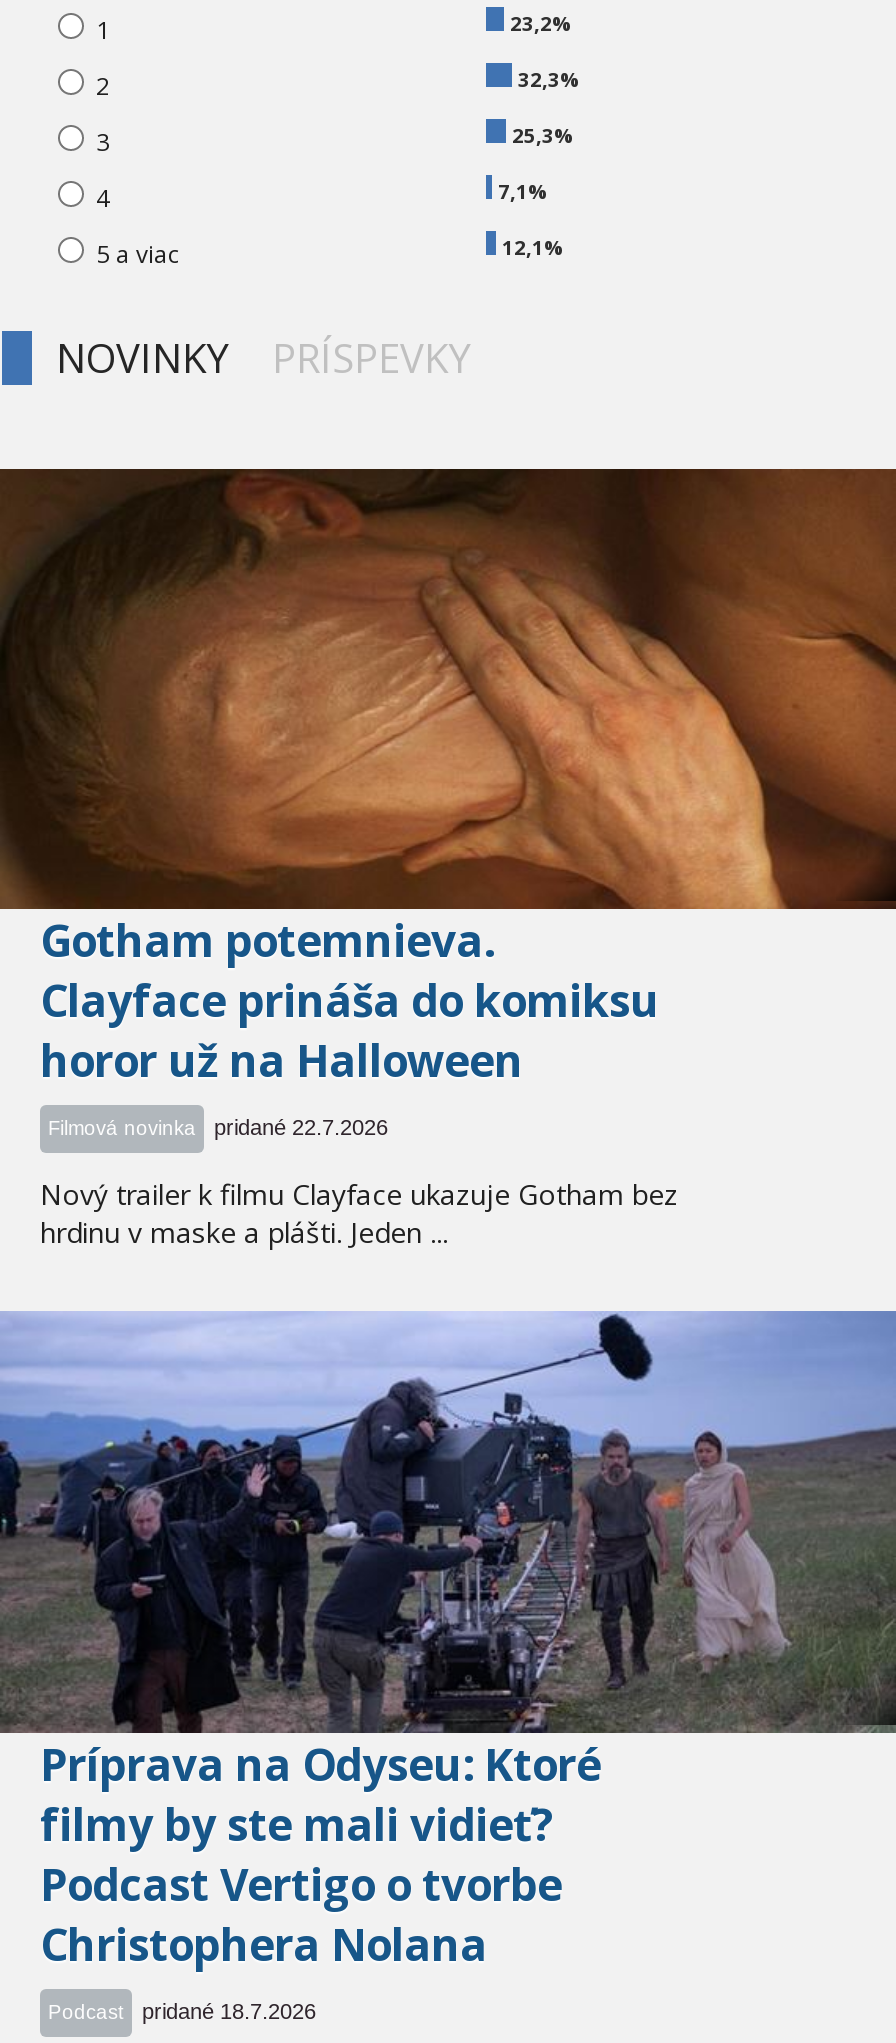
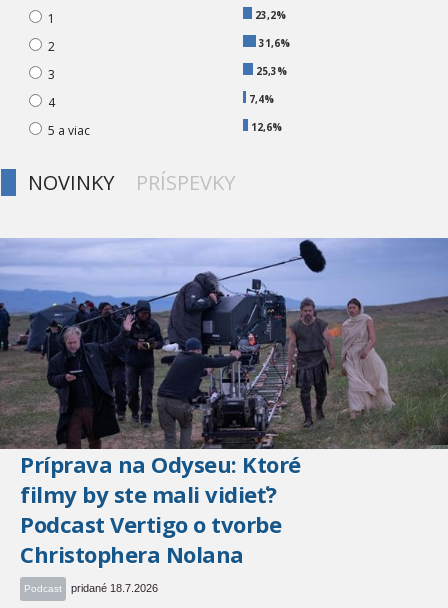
[518,65,580,93] 32,3% -> [259,36,290,50] 31,6%
[498,177,548,205] 7,1% -> [249,92,274,106] 7,4%
[502,233,564,261] 12,1% -> [251,120,282,134] 12,6%
[6,467,890,1251] [image] | Gotham potemnieva. | Clayface prináša do komiksu | horor už na Halloween | Filmová novinka | pridané 22.7.2026 | Nový trailer k filmu Clayface ukazuje Gotham bez | hrdinu v maske a plášti. Jeden ... -> none

